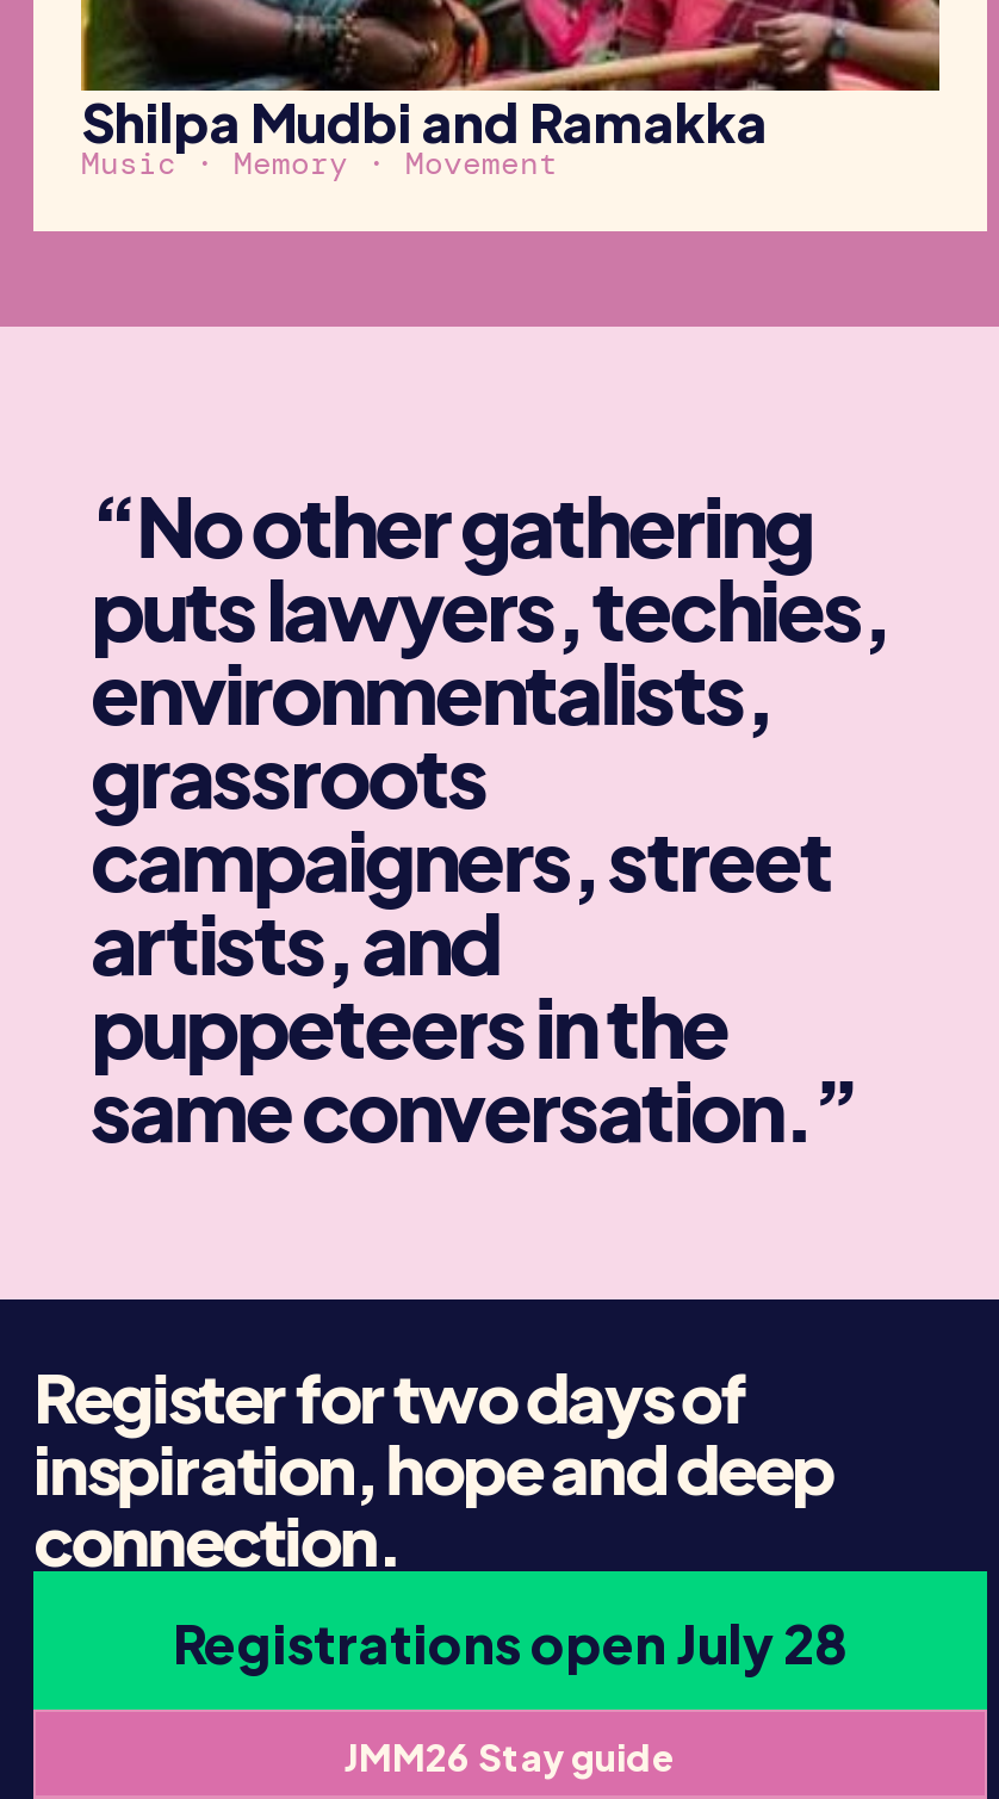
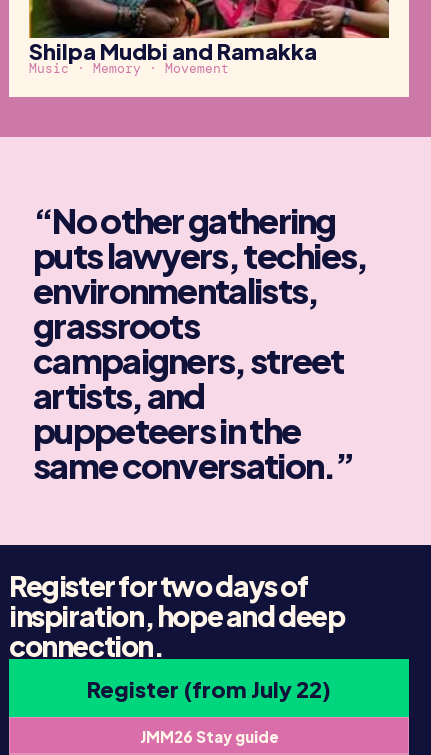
[173,1595,848,1683] Registrations open July 28 -> [87,669,331,706] Register (from July 22)

